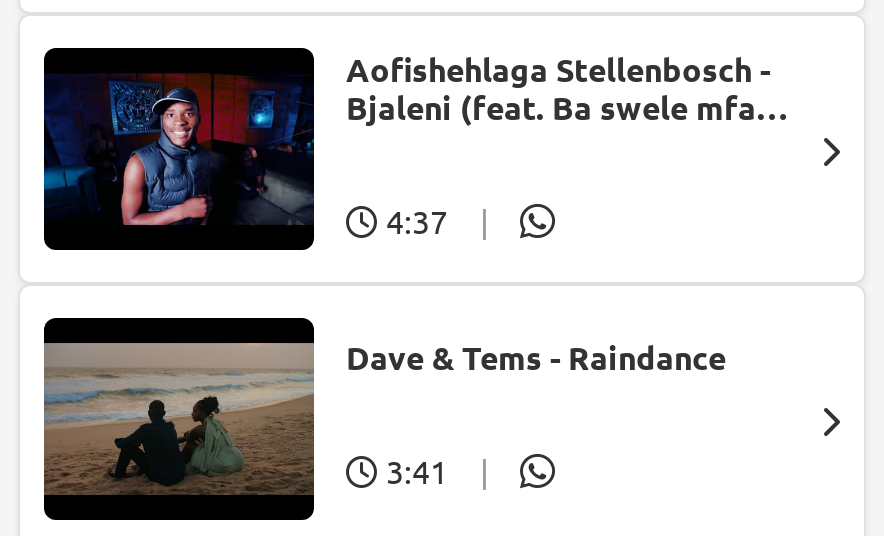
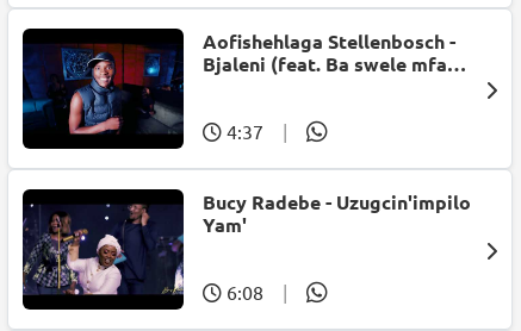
[42,337,726,522] [image] | Dave & Tems - Raindance -> [23,189,471,321] [image] | Bucy Radebe - Uzugcin'impilo | Yam'
[386,451,448,491] 3:41 -> [227,280,263,303] 6:08

